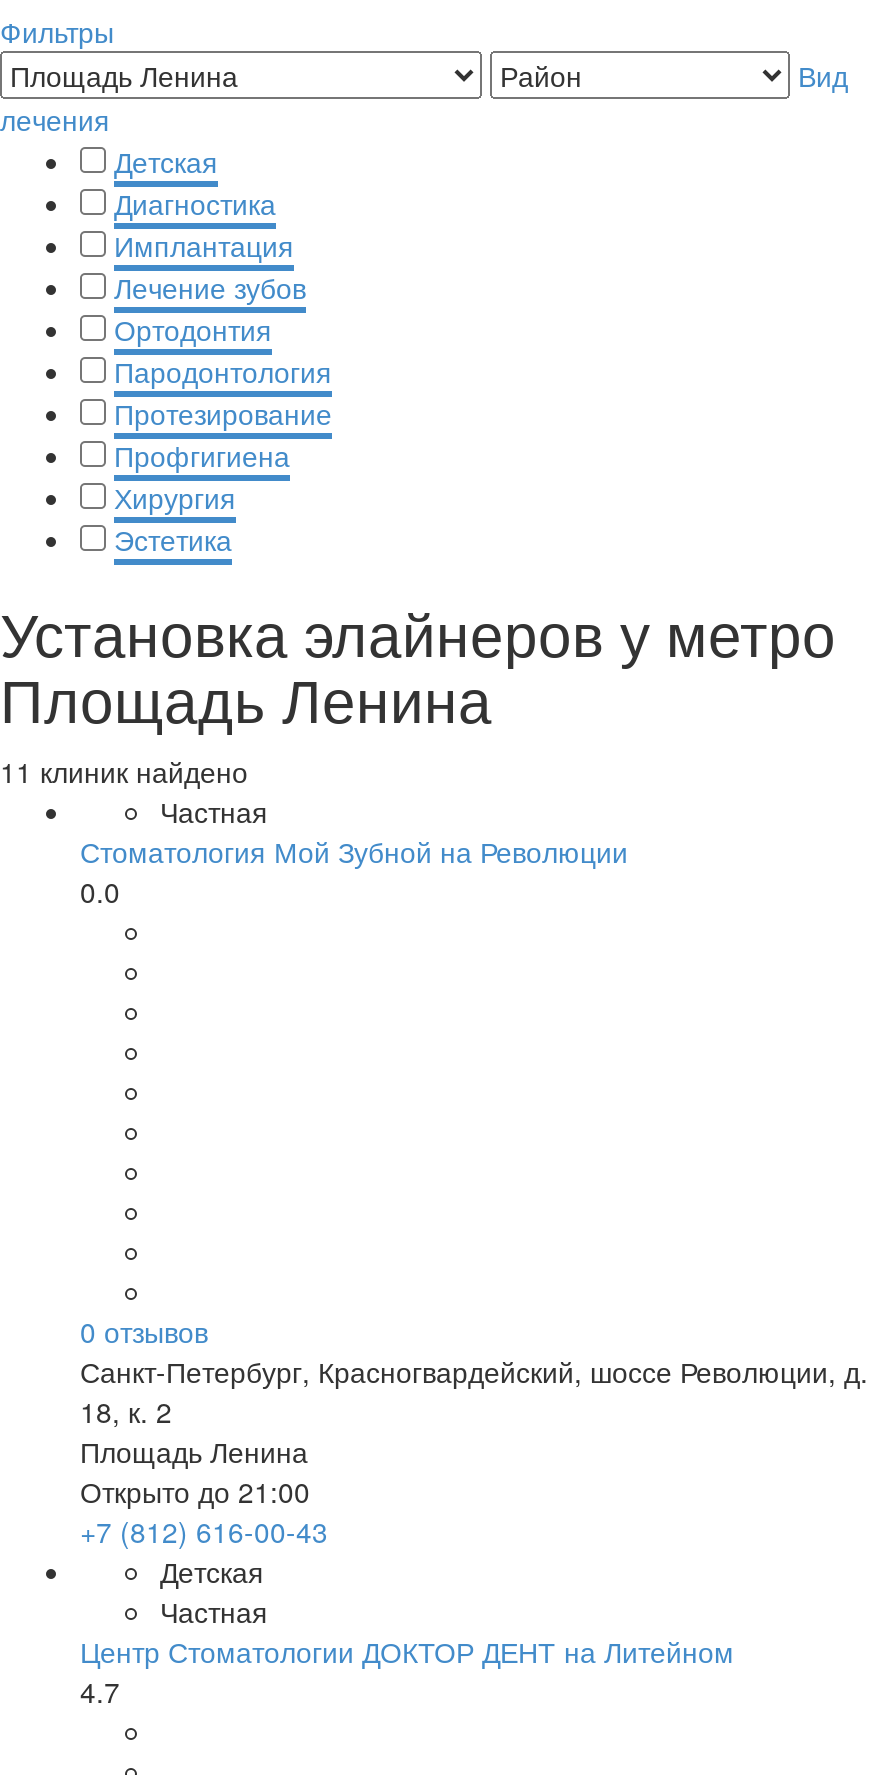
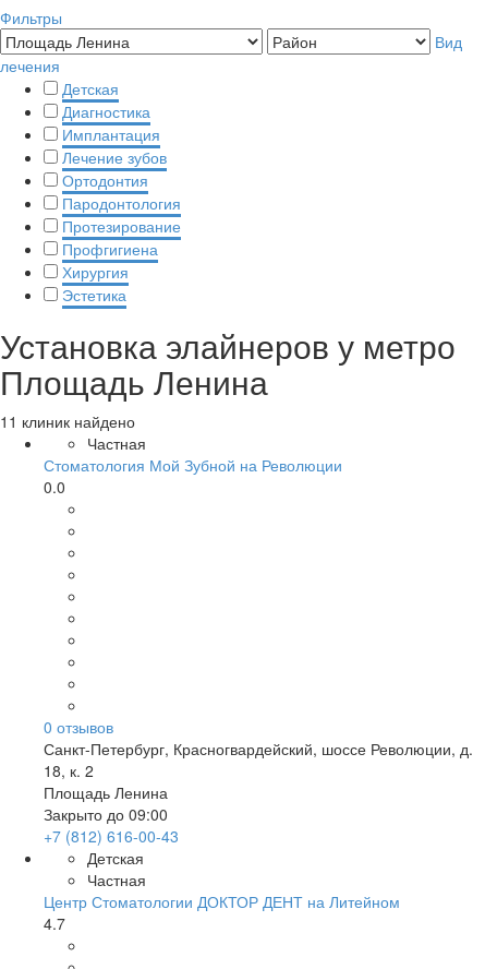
[80,1471,310,1511] Открыто до 21:00 -> [44,803,168,825] Закрыто до 09:00

